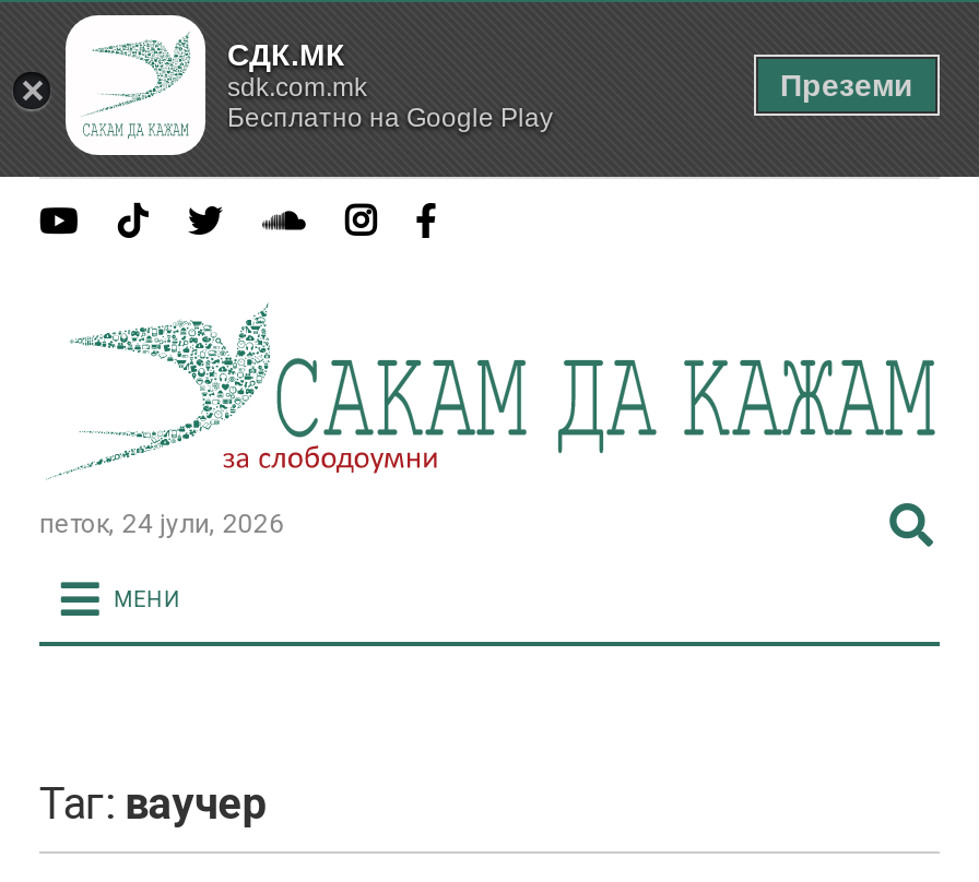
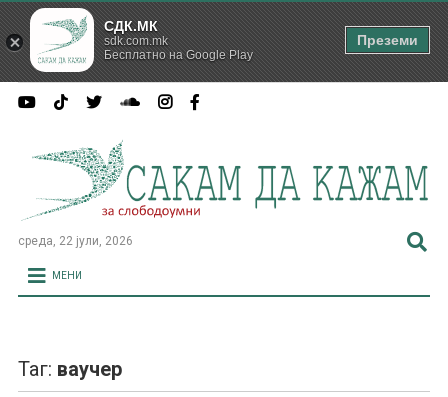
[39,508,284,538] петок, 24 јули, 2026 -> [18,233,133,247] среда, 22 јули, 2026

